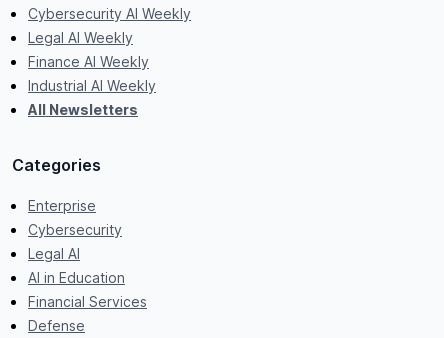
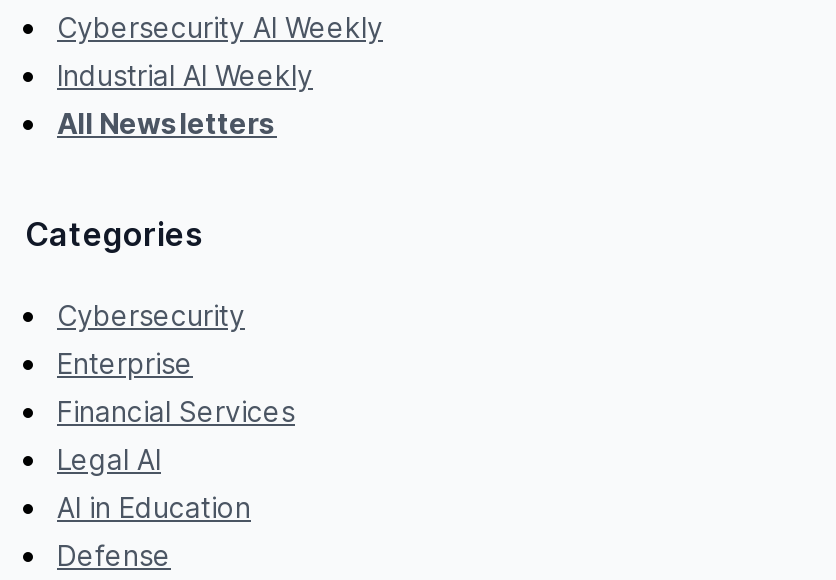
[28,29,149,70] Legal AI Weekly | Finance AI Weekly -> none
moved [28,221,122,238] -> [57,299,245,333]: Cybersecurity
moved [28,293,147,310] -> [57,395,295,429]: Financial Services

